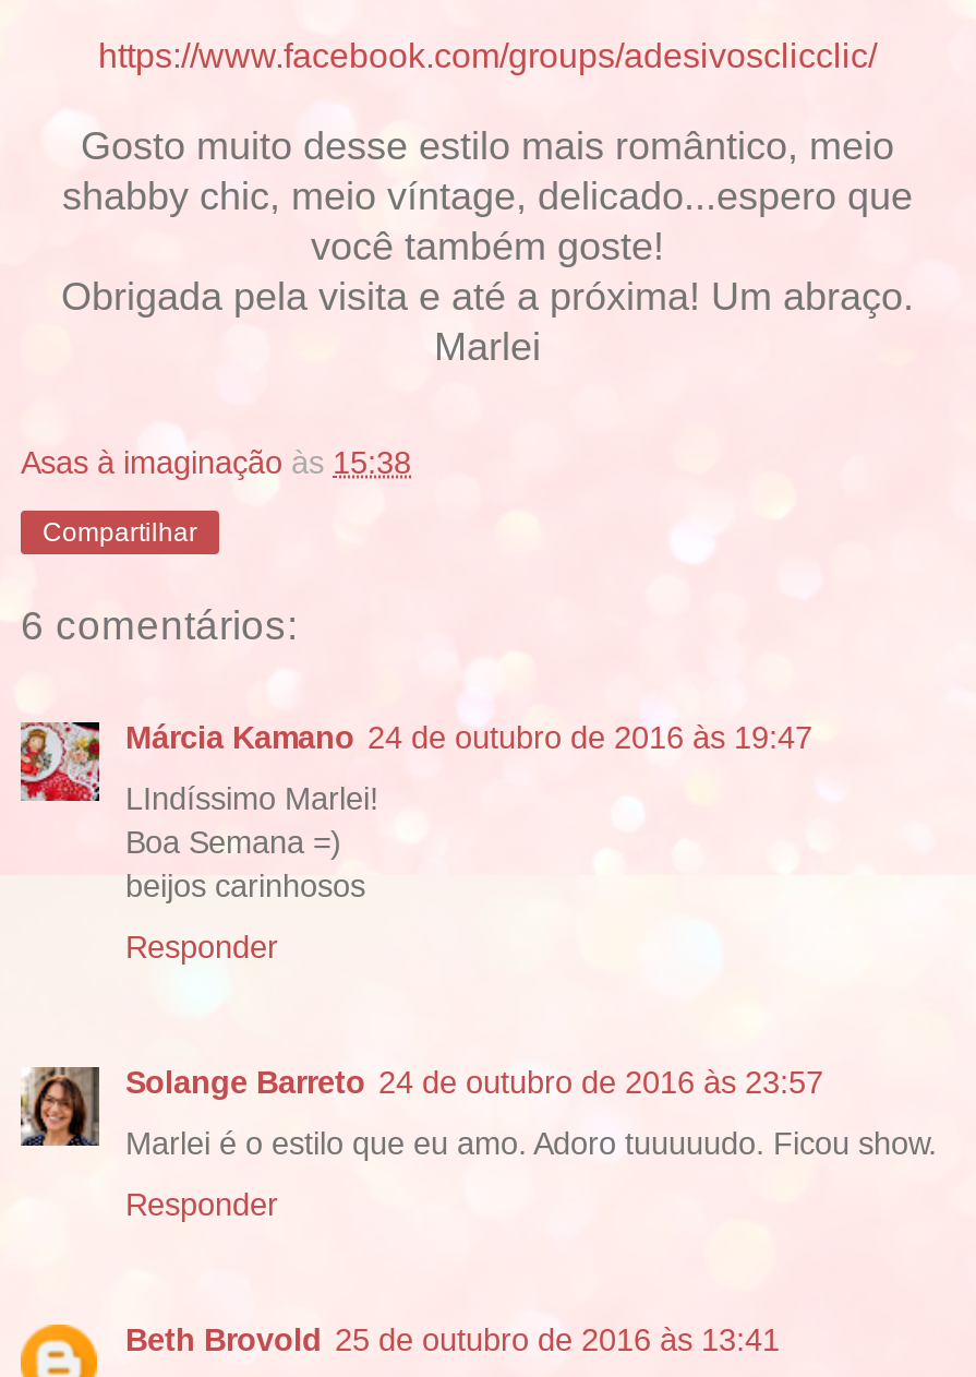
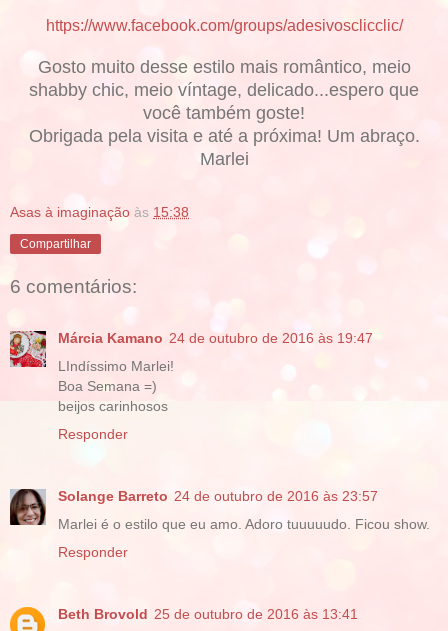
[19,1065,101,1148] [image] -> [9,488,46,526] [image]

